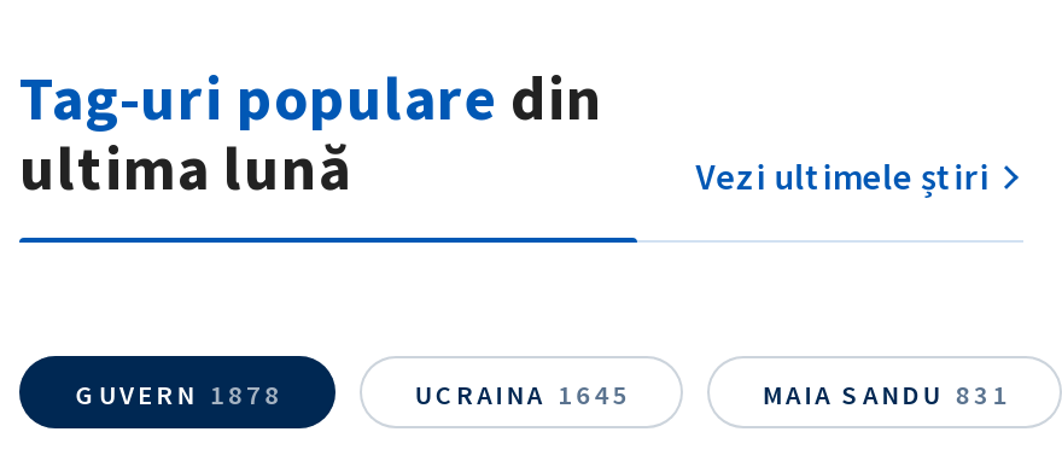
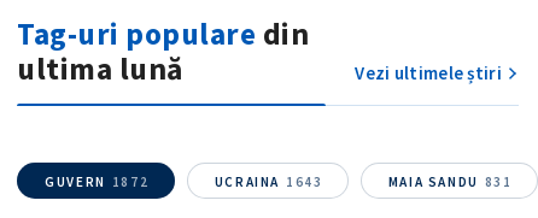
[75,378,283,412] GUVERN 1878 -> [45,174,149,190] GUVERN 1872
[415,378,631,412] UCRAINA 1645 -> [214,174,323,190] UCRAINA 1643

